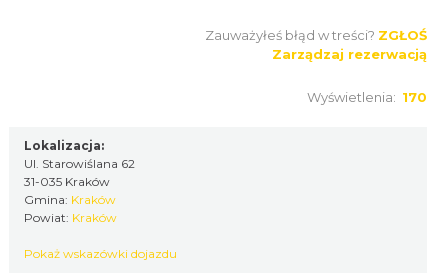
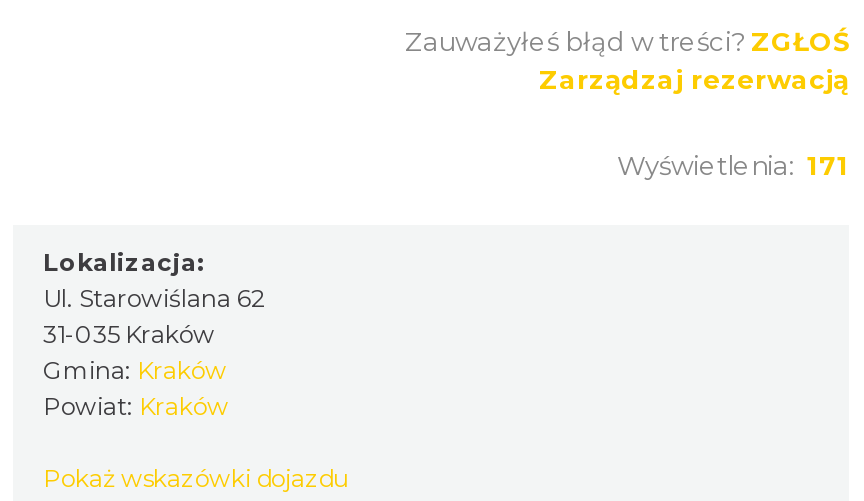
[307,89,427,105] Wyświetlenia: 170 -> [617,148,849,180] Wyświetlenia: 171

